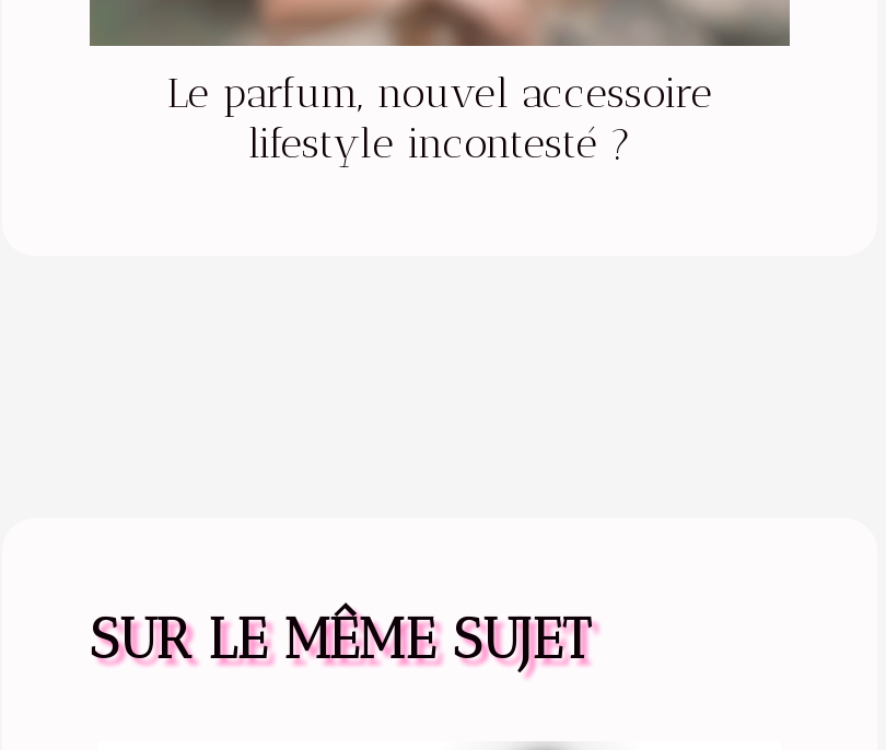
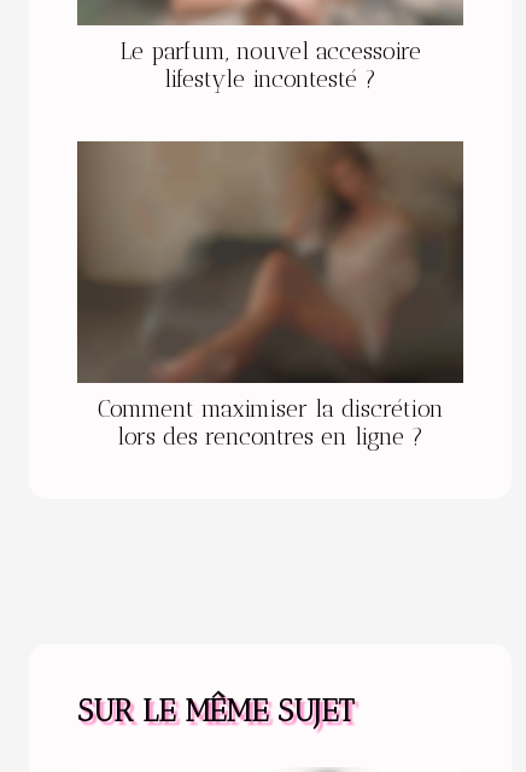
none -> [77,140,464,451] [image] | Comment maximiser la discrétion | lors des rencontres en ligne ?

